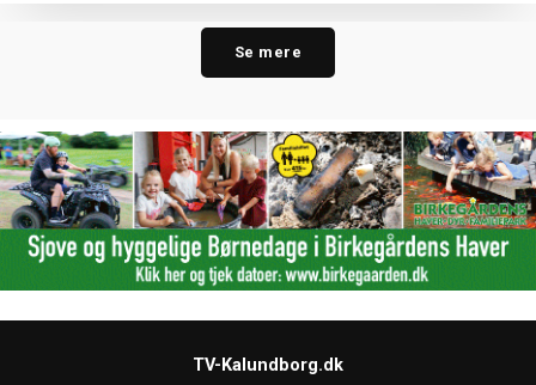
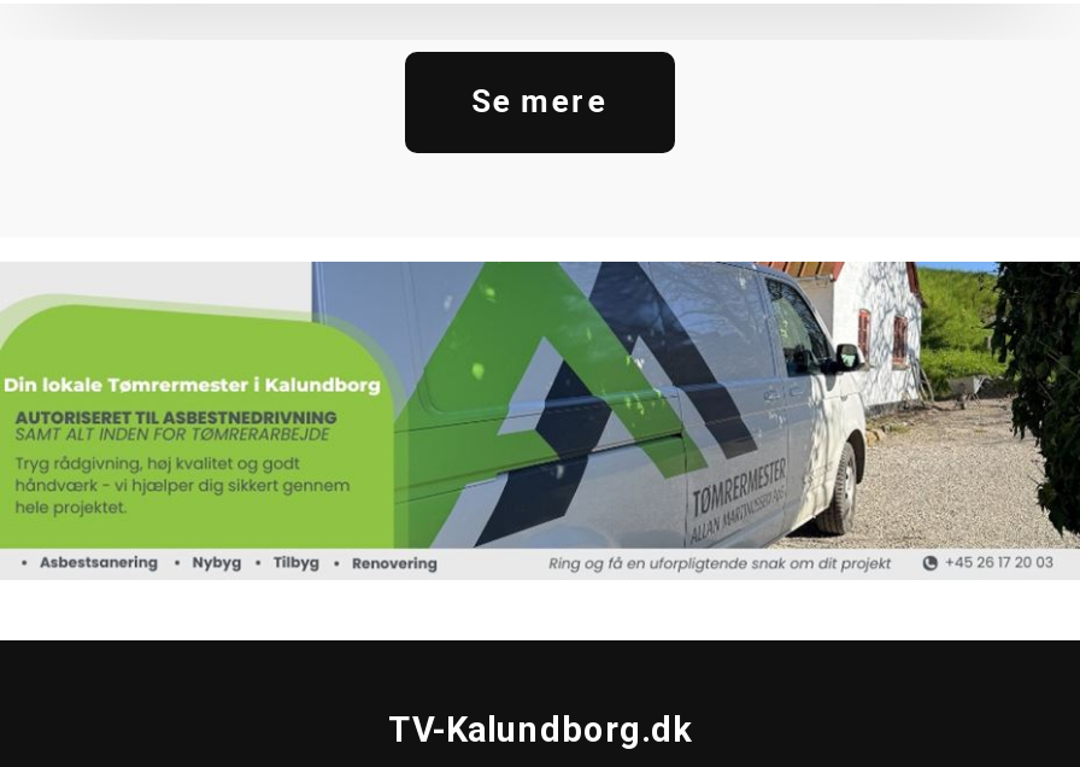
[4,130,532,292] [image] -> [7,258,1073,581] [image]

